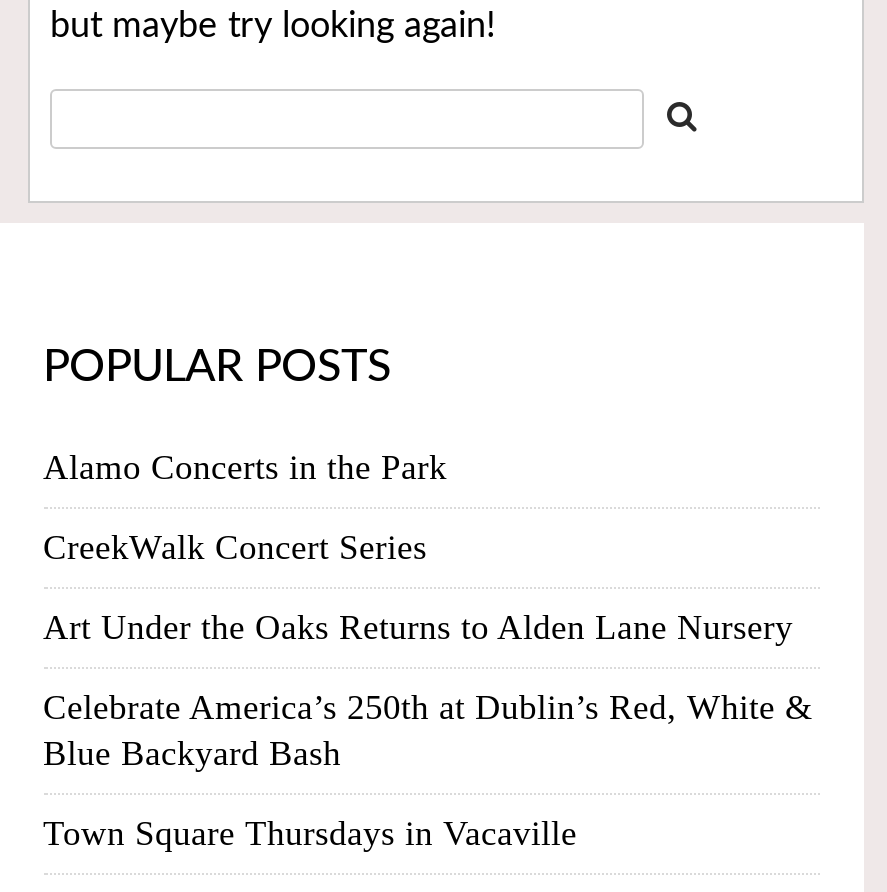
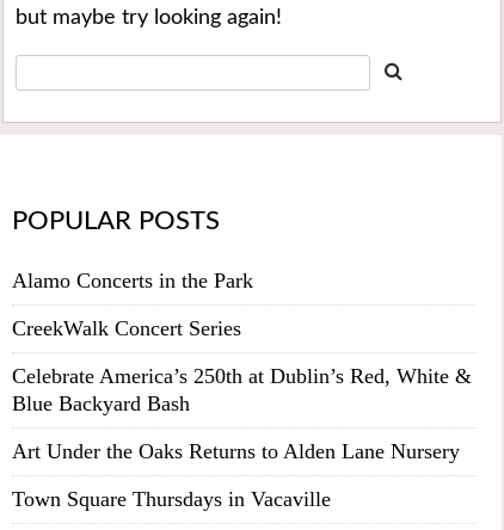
moved [43,608,793,648] -> [11,440,459,464]: Art Under the Oaks Returns to Alden Lane Nursery
moved [43,688,813,774] -> [11,365,471,416]: Celebrate America’s 250th at Dublin’s Red, White & | Blue Backyard Bash

